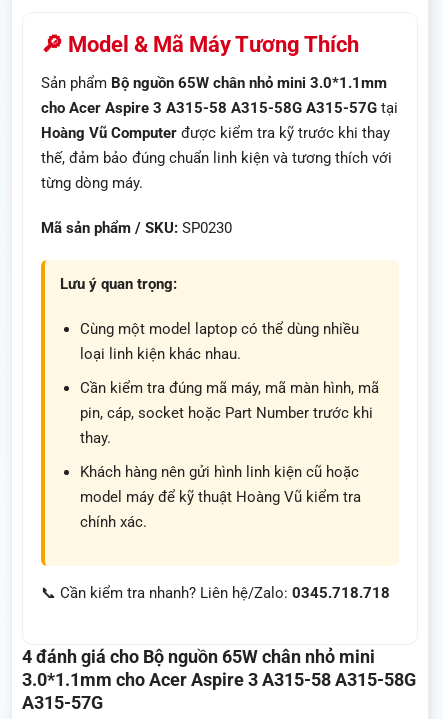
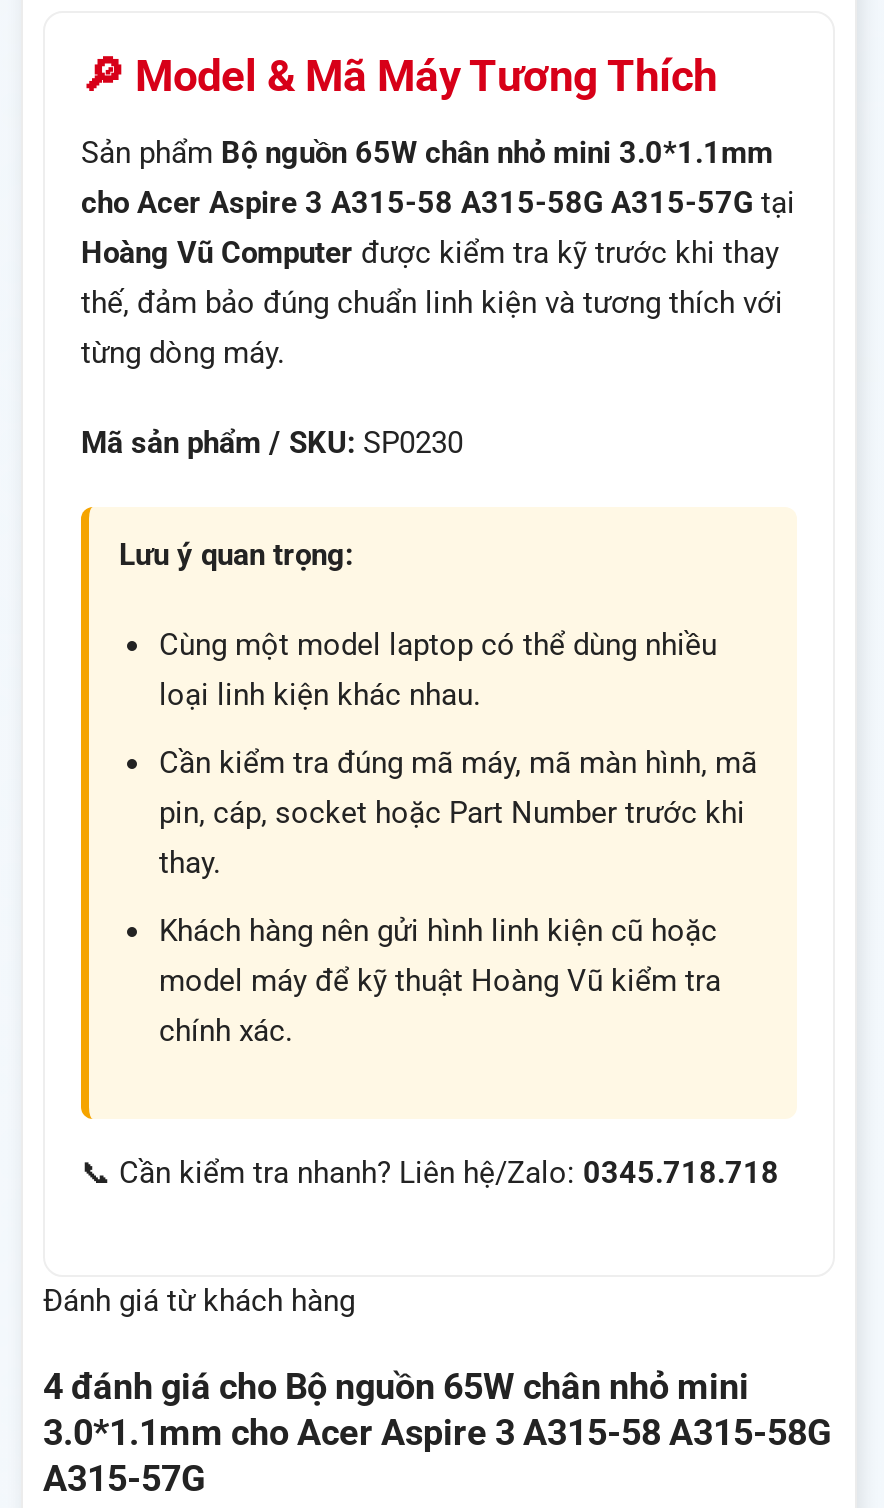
none -> [43,1283,355,1319] Đánh giá từ khách hàng

